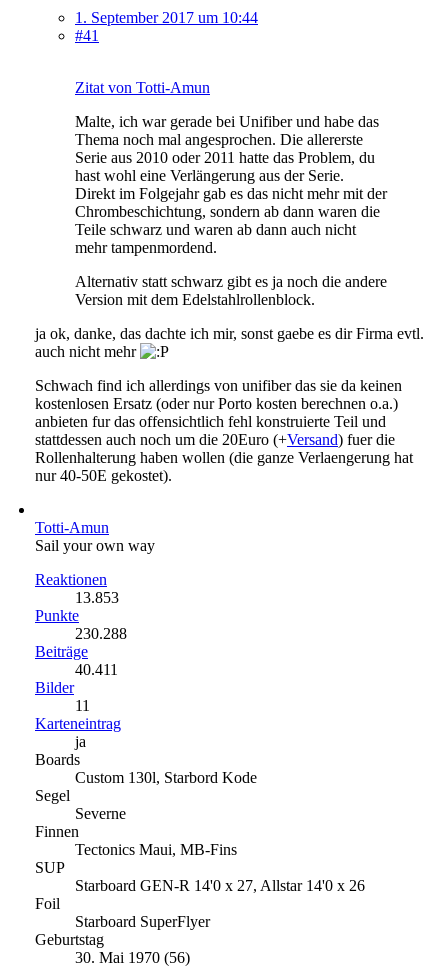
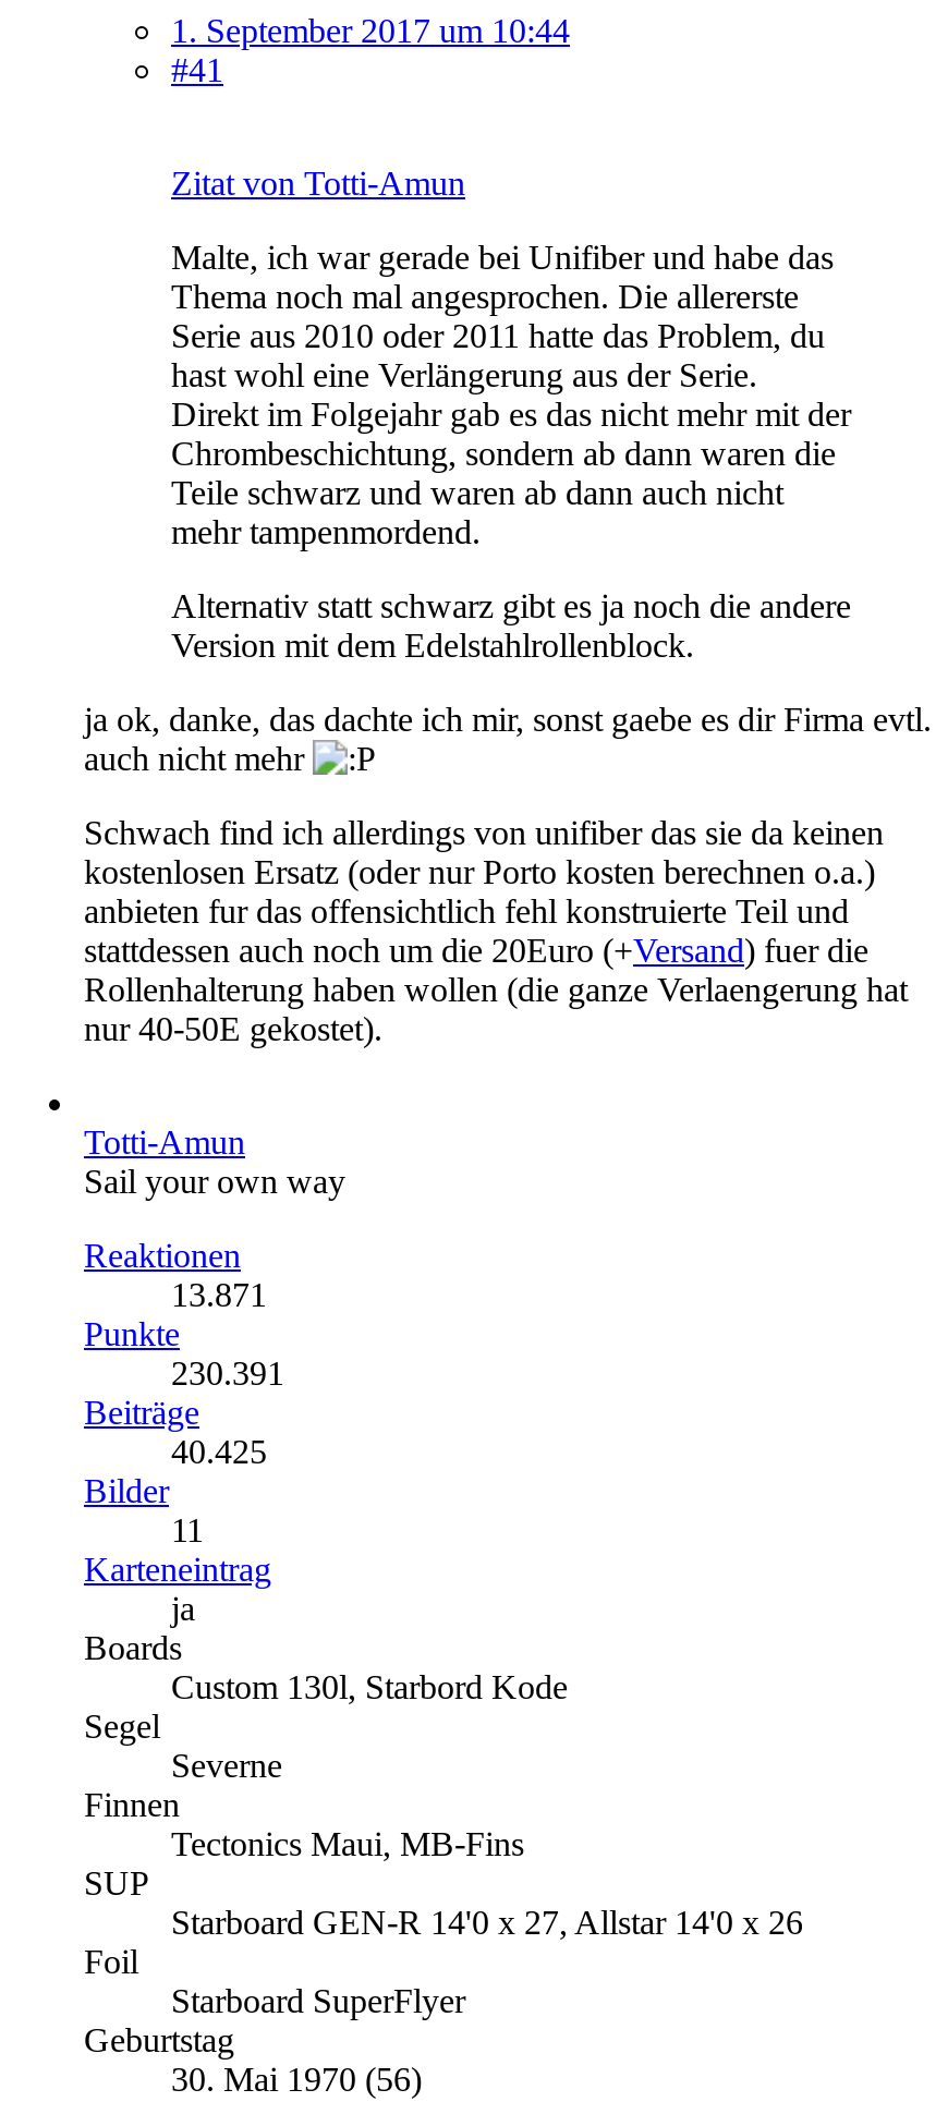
[75,589,119,606] 13.853 -> [171,1276,267,1313] 13.871
[75,625,127,642] 230.288 -> [171,1354,284,1391] 230.391
[75,661,118,678] 40.411 -> [171,1433,267,1470] 40.425

